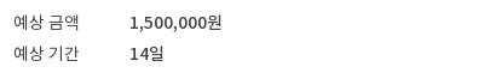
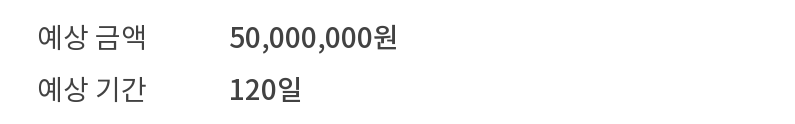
[129,12,223,34] 1,500,000원 -> [229,20,399,56] 50,000,000원
[129,43,165,65] 14일 -> [229,72,303,108] 120일

